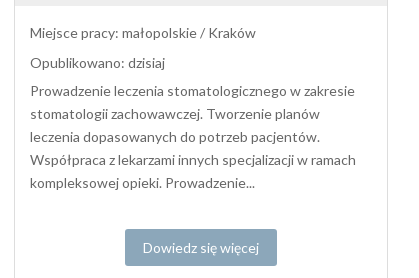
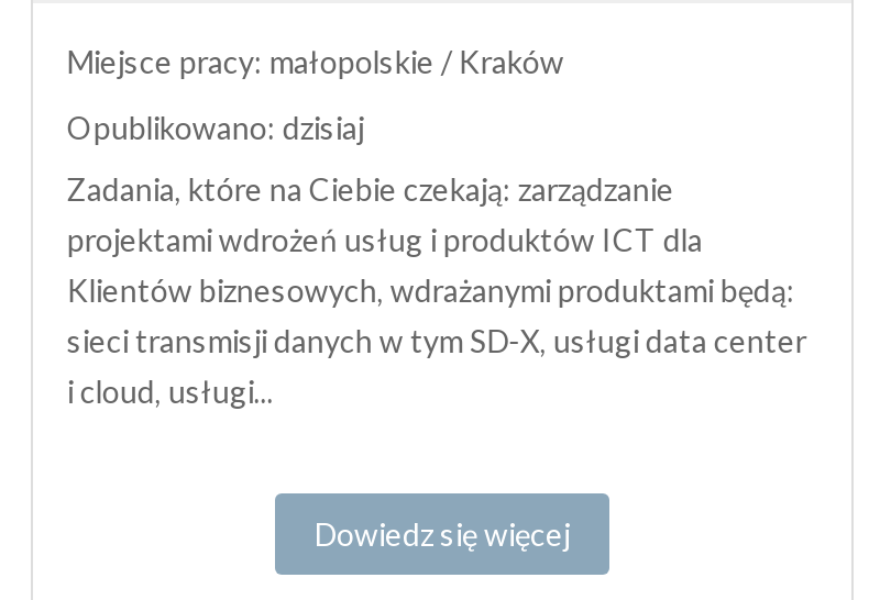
[30,82,356,191] Prowadzenie leczenia stomatologicznego w zakresie | stomatologii zachowawczej. Tworzenie planów | leczenia dopasowanych do potrzeb pacjentów. | Współpraca z lekarzami innych specjalizacji w ramach | kompleksowej opieki. Prowadzenie... -> [67,171,806,411] Zadania, które na Ciebie czekają: zarządzanie | projektami wdrożeń usług i produktów ICT dla | Klientów biznesowych, wdrażanymi produktami będą: | sieci transmisji danych w tym SD-X, usługi data center | i cloud, usługi...

